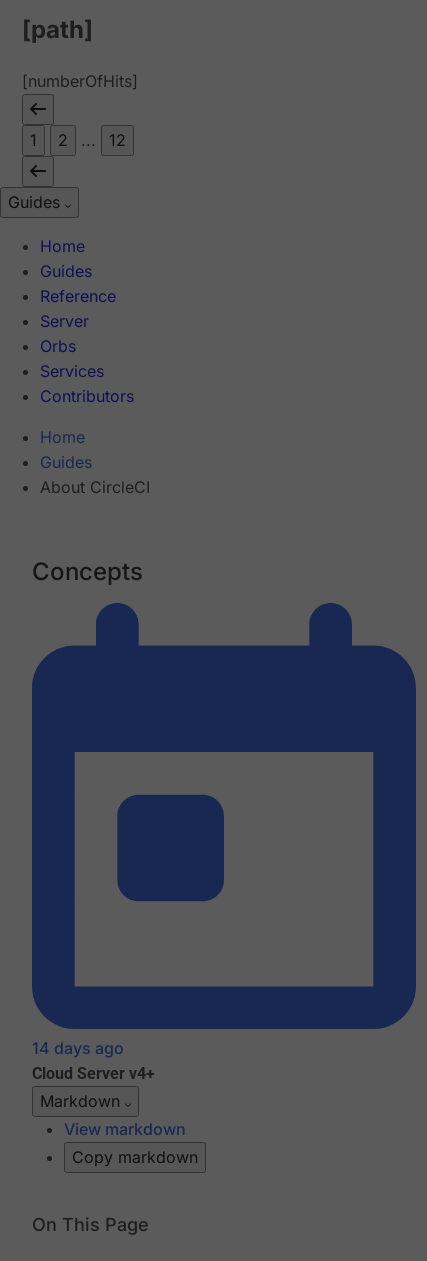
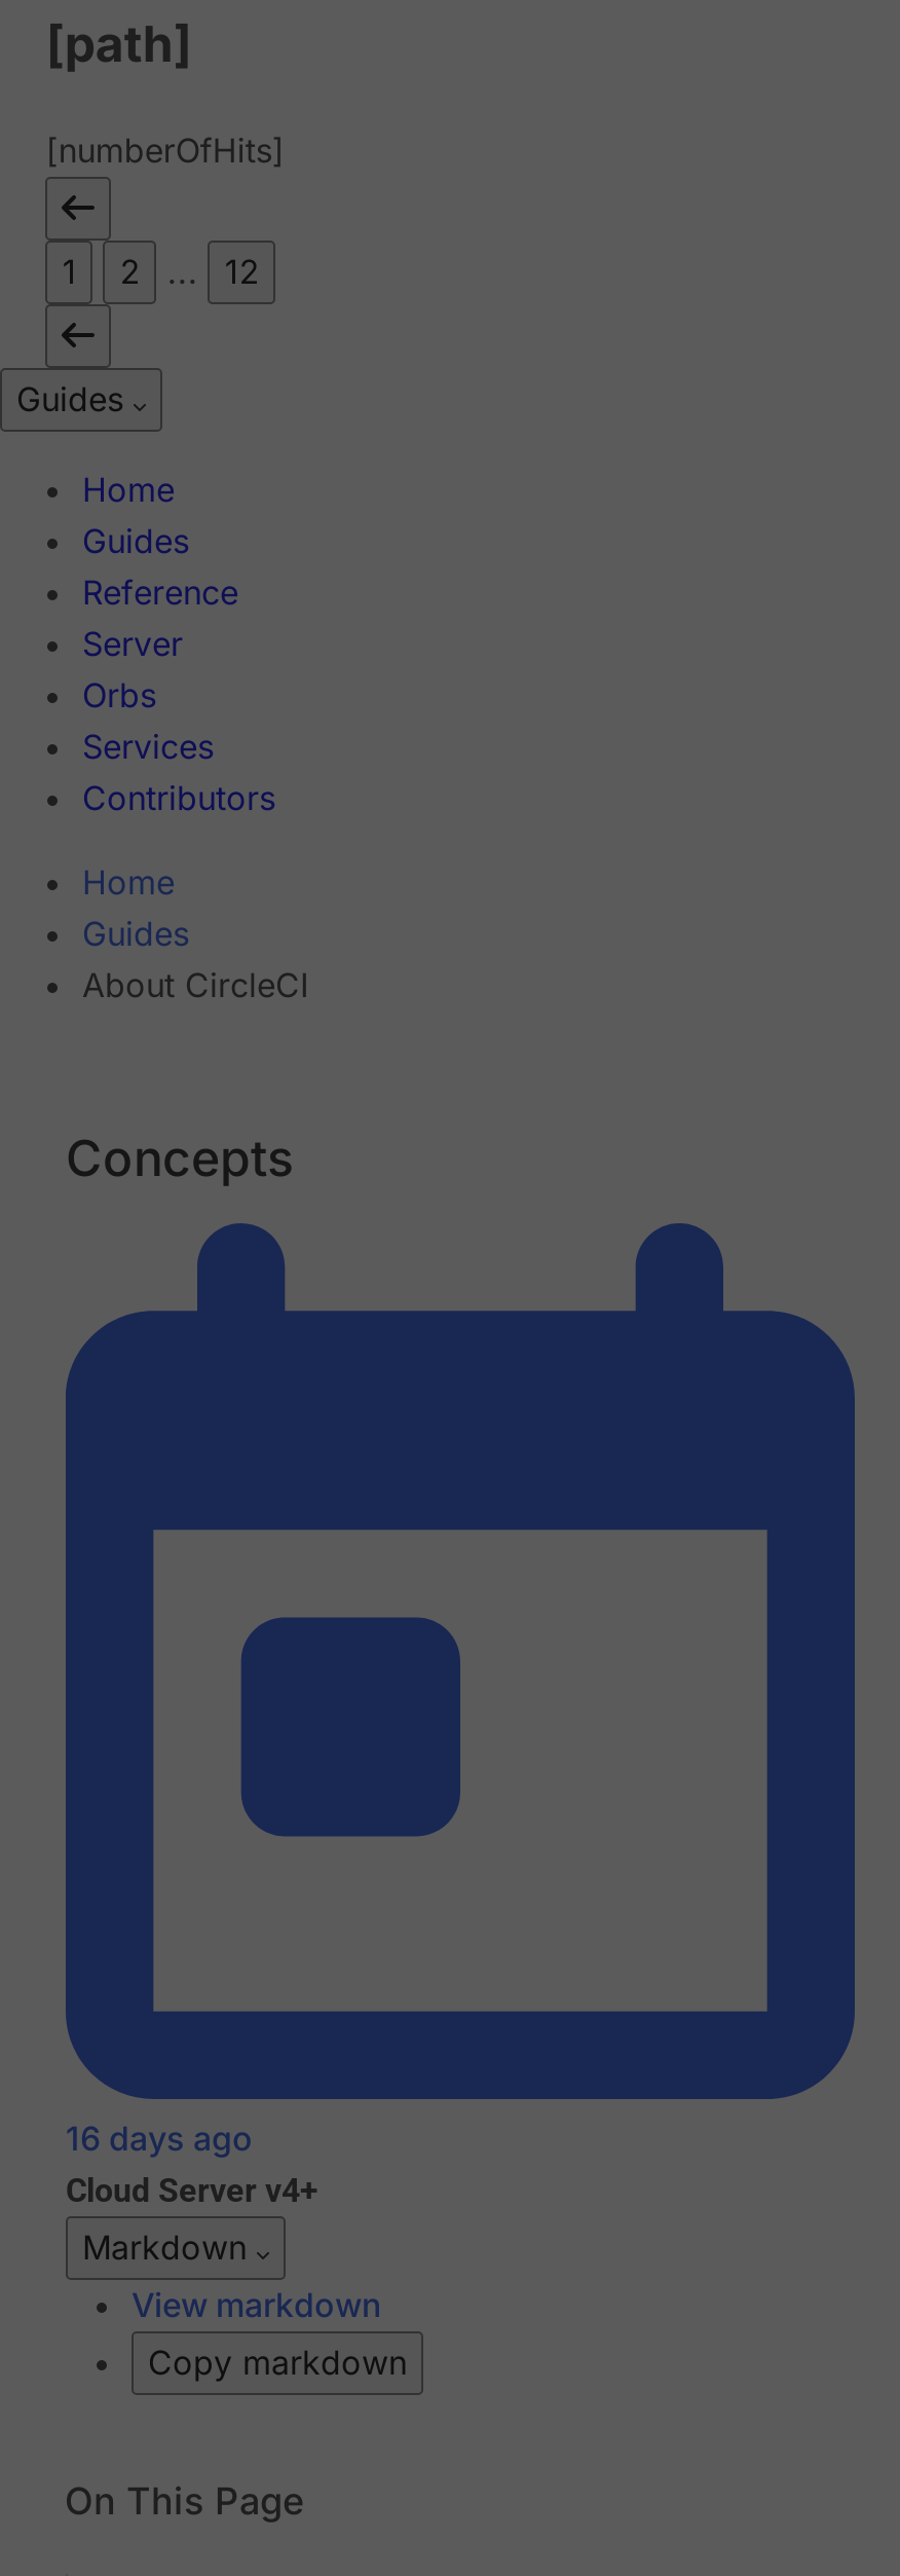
[32,1038,124,1058] 14 days ago -> [66,2119,253,2160] 16 days ago

